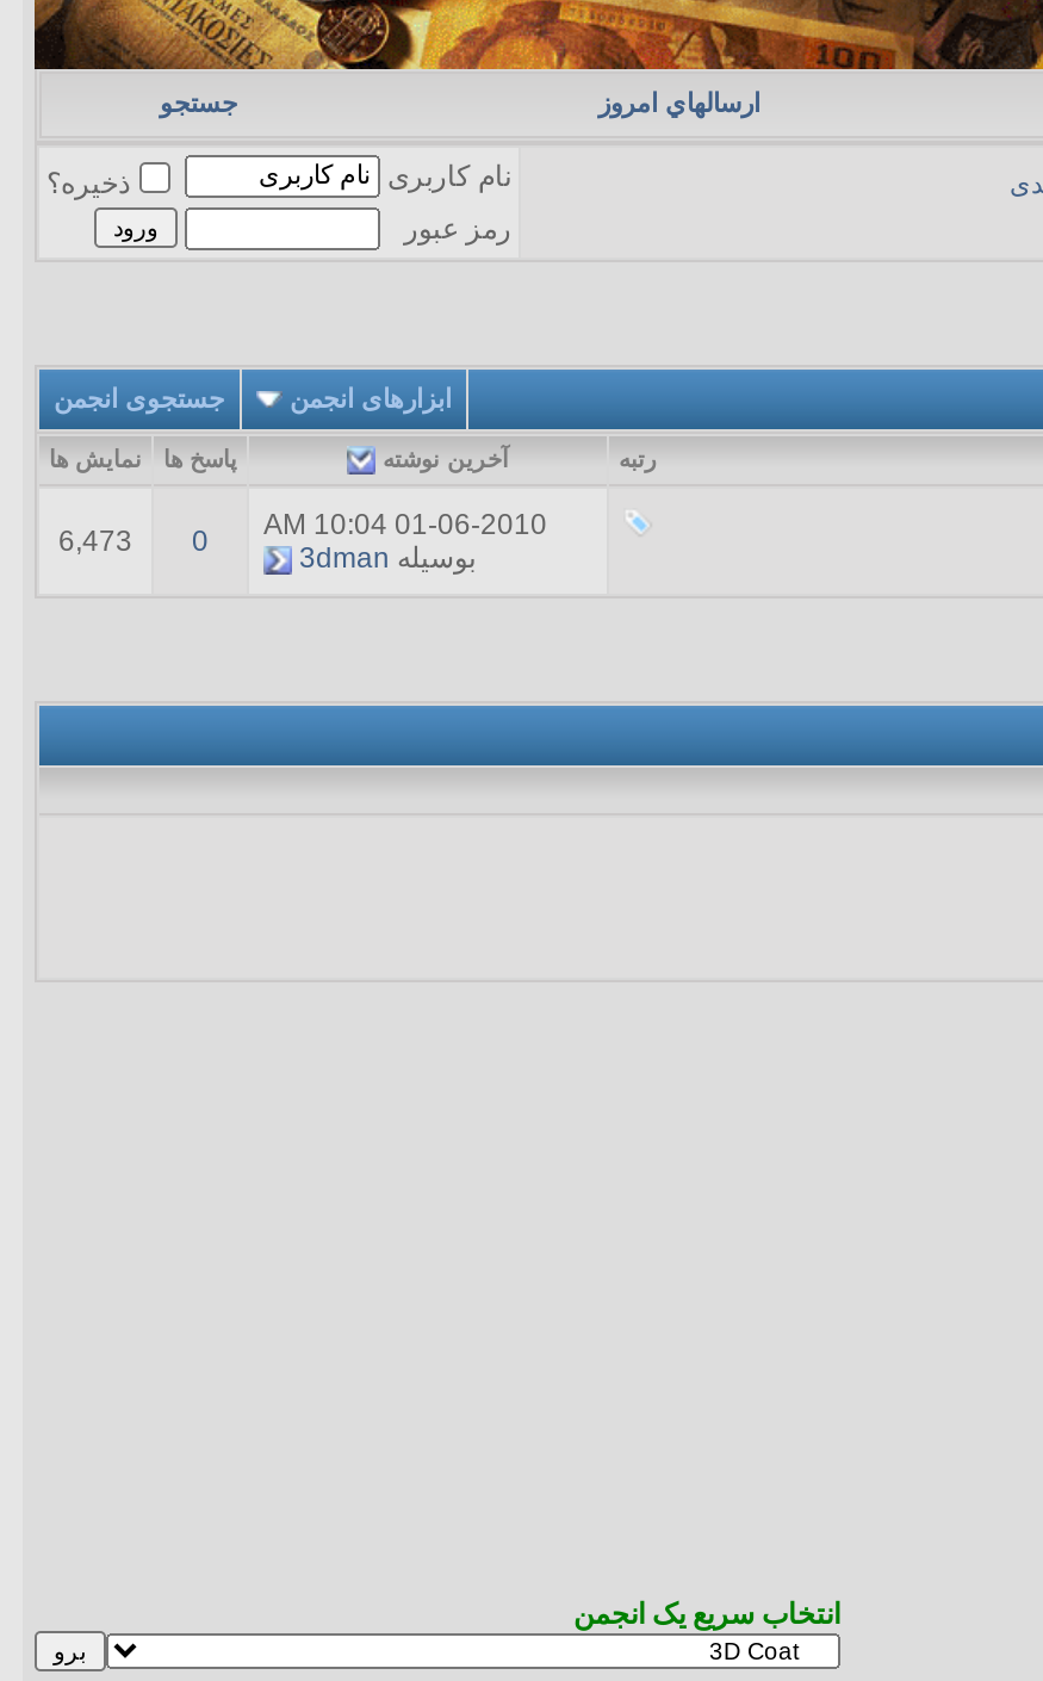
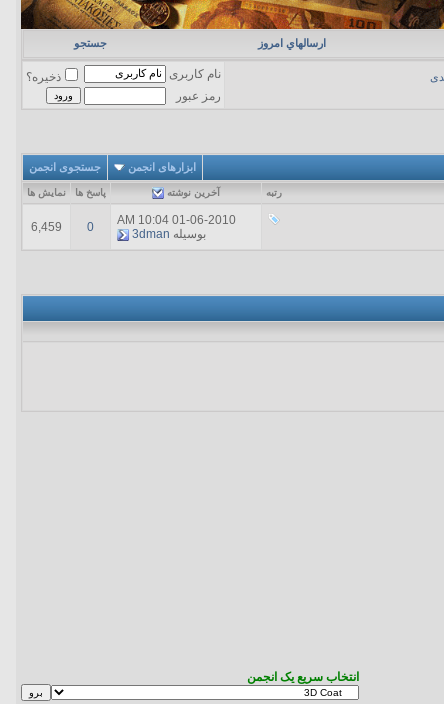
[58,524,209,557] 6,473 0 -> [31,220,94,234] 6,459 0

